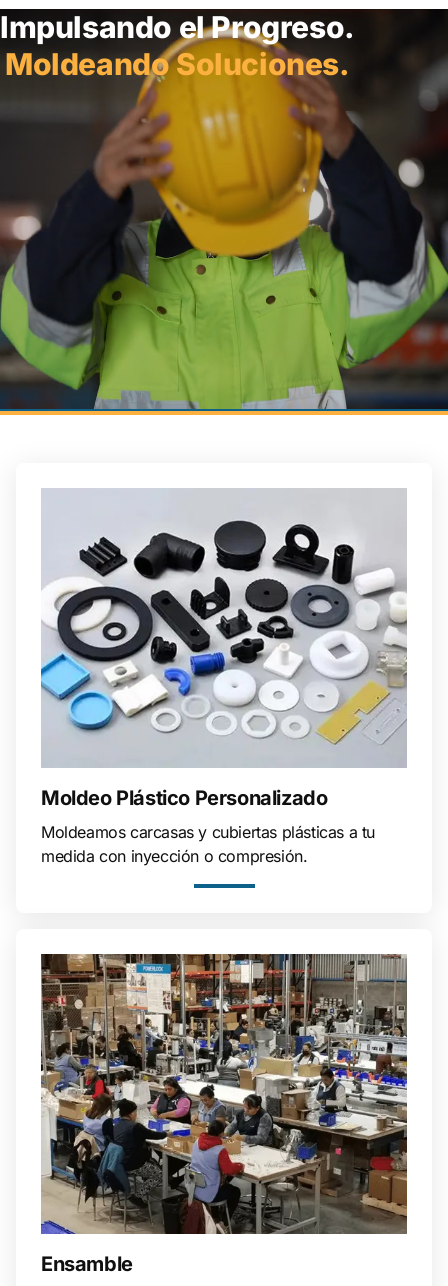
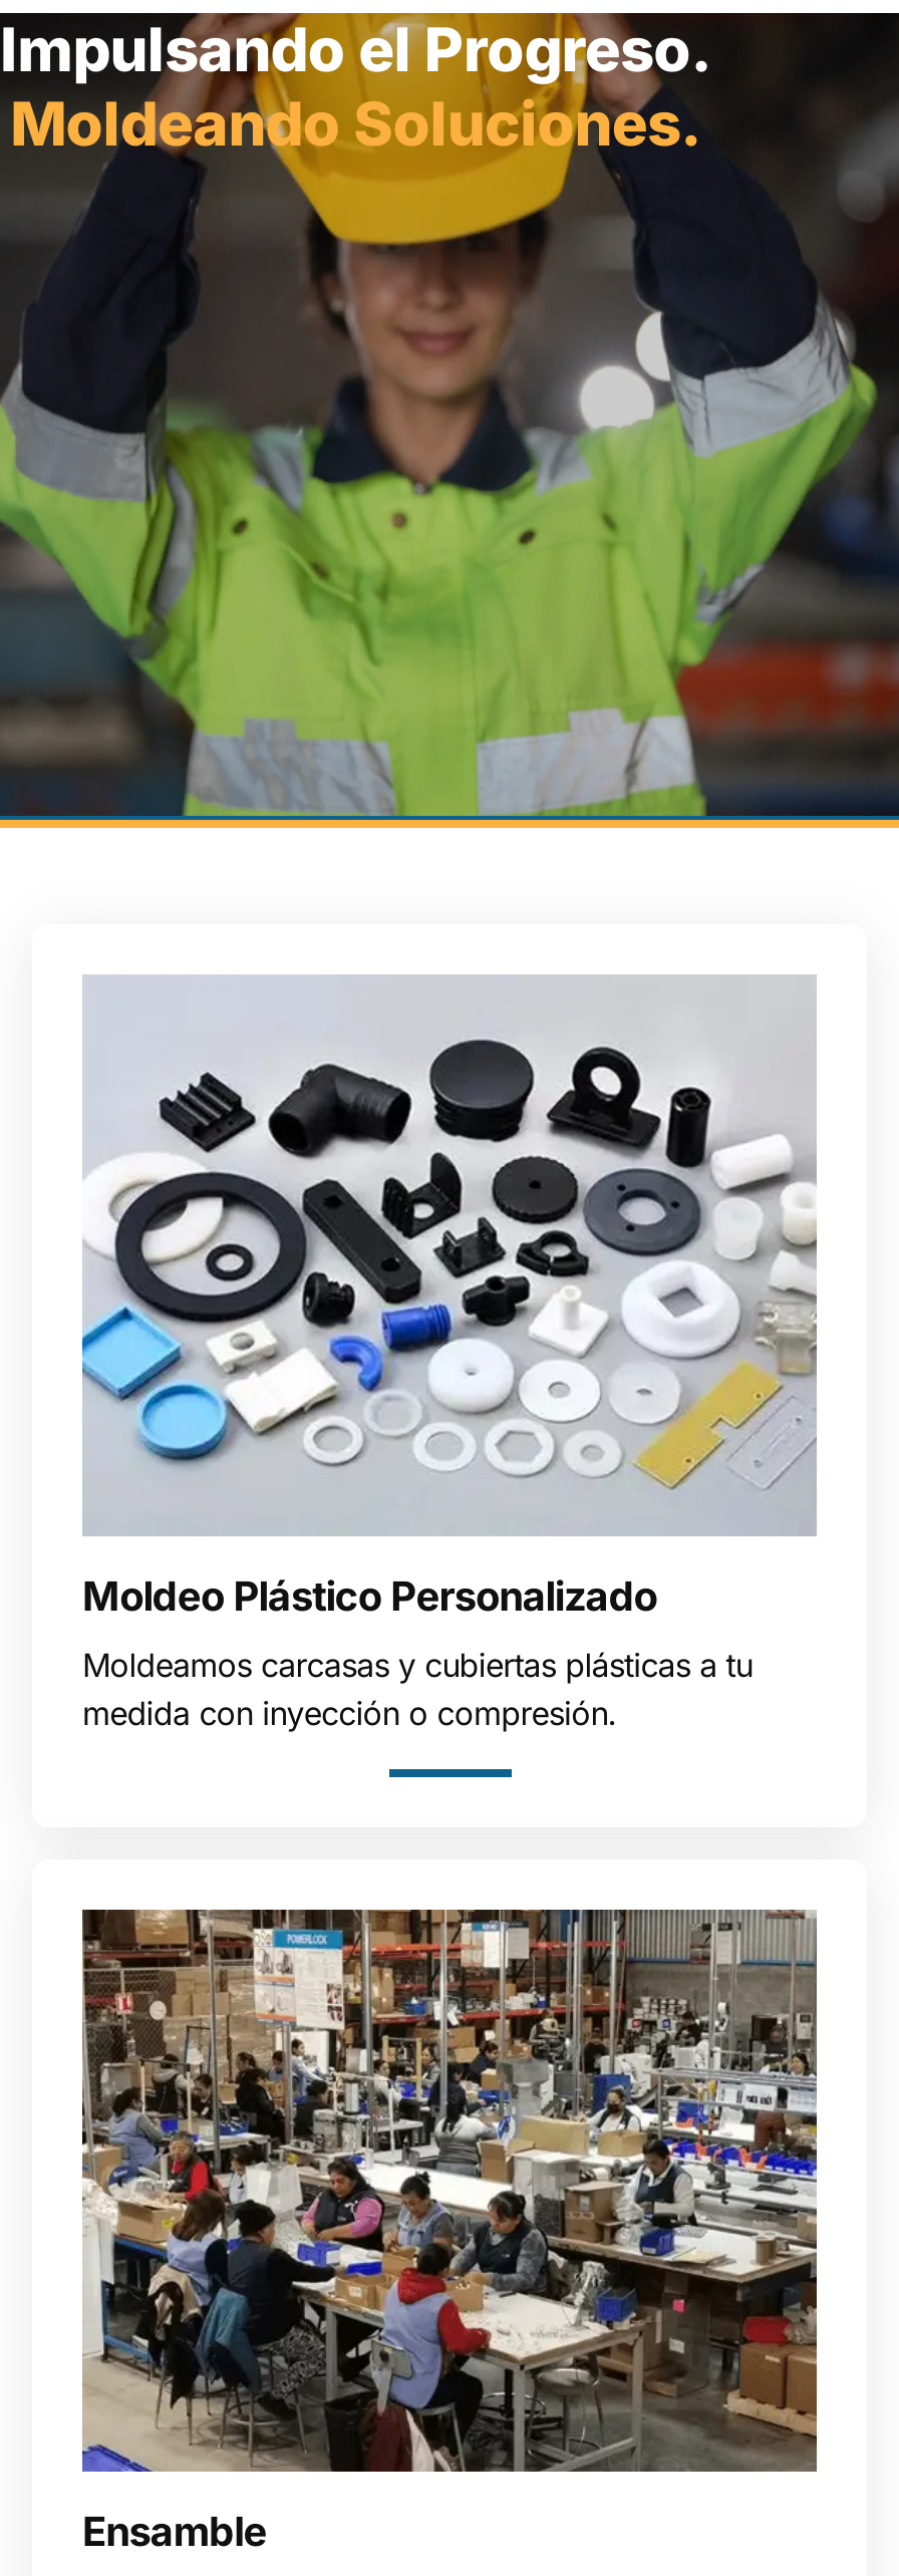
[3,85,445,410] [image] -> [6,166,893,818] [image]

